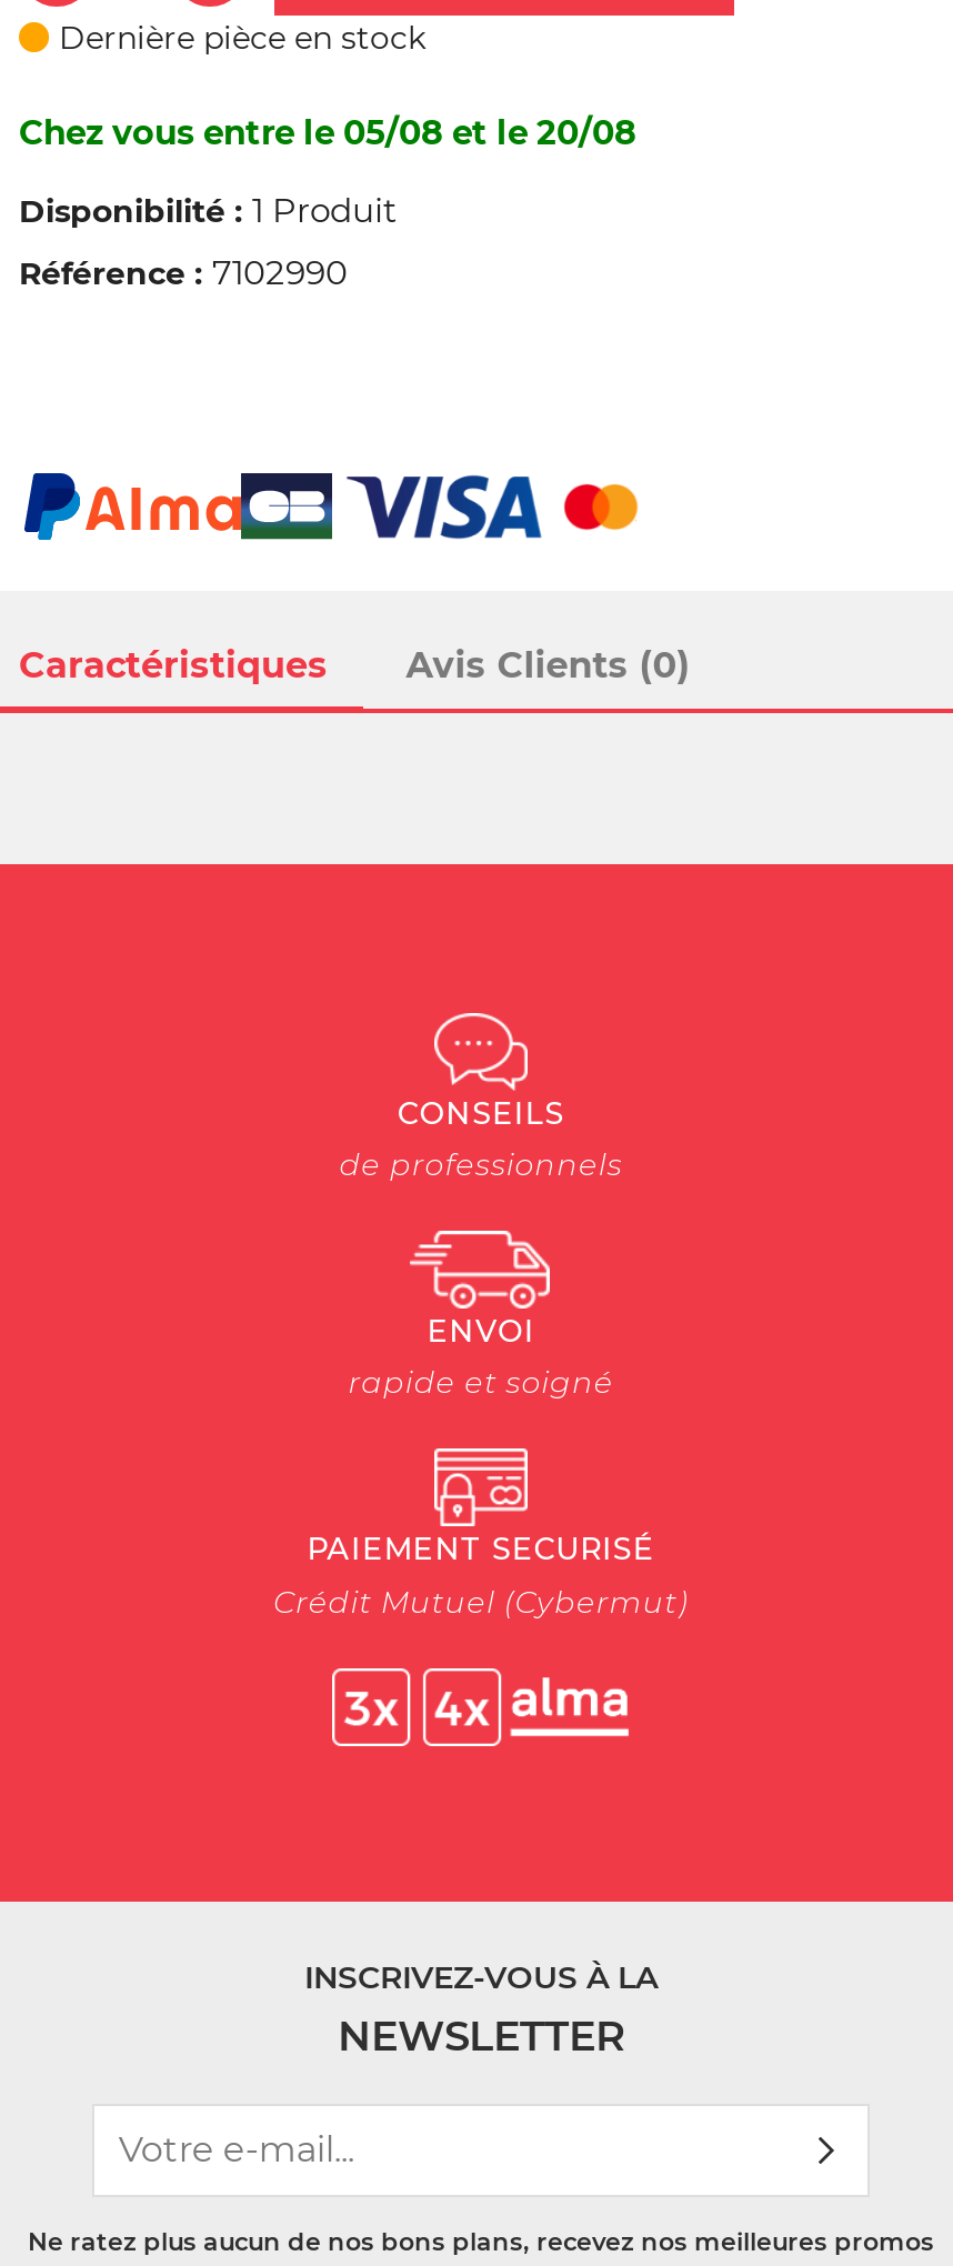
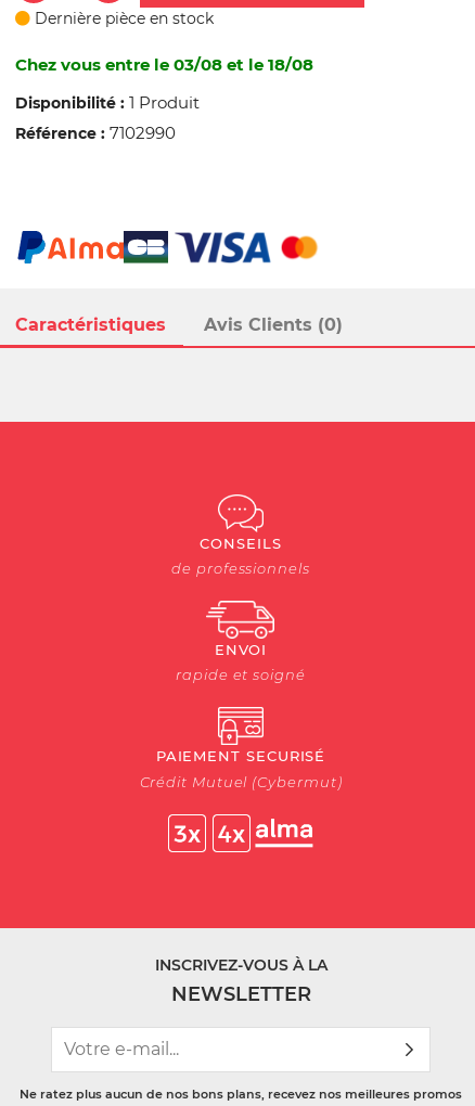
[19,111,636,153] Chez vous entre le 05/08 et le 20/08 -> [15,54,313,75] Chez vous entre le 03/08 et le 18/08

